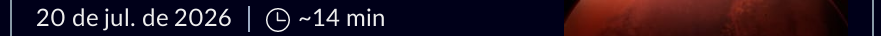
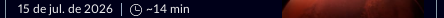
[36,6,232,30] 20 de jul. de 2026 -> [18,3,113,15] 15 de jul. de 2026

